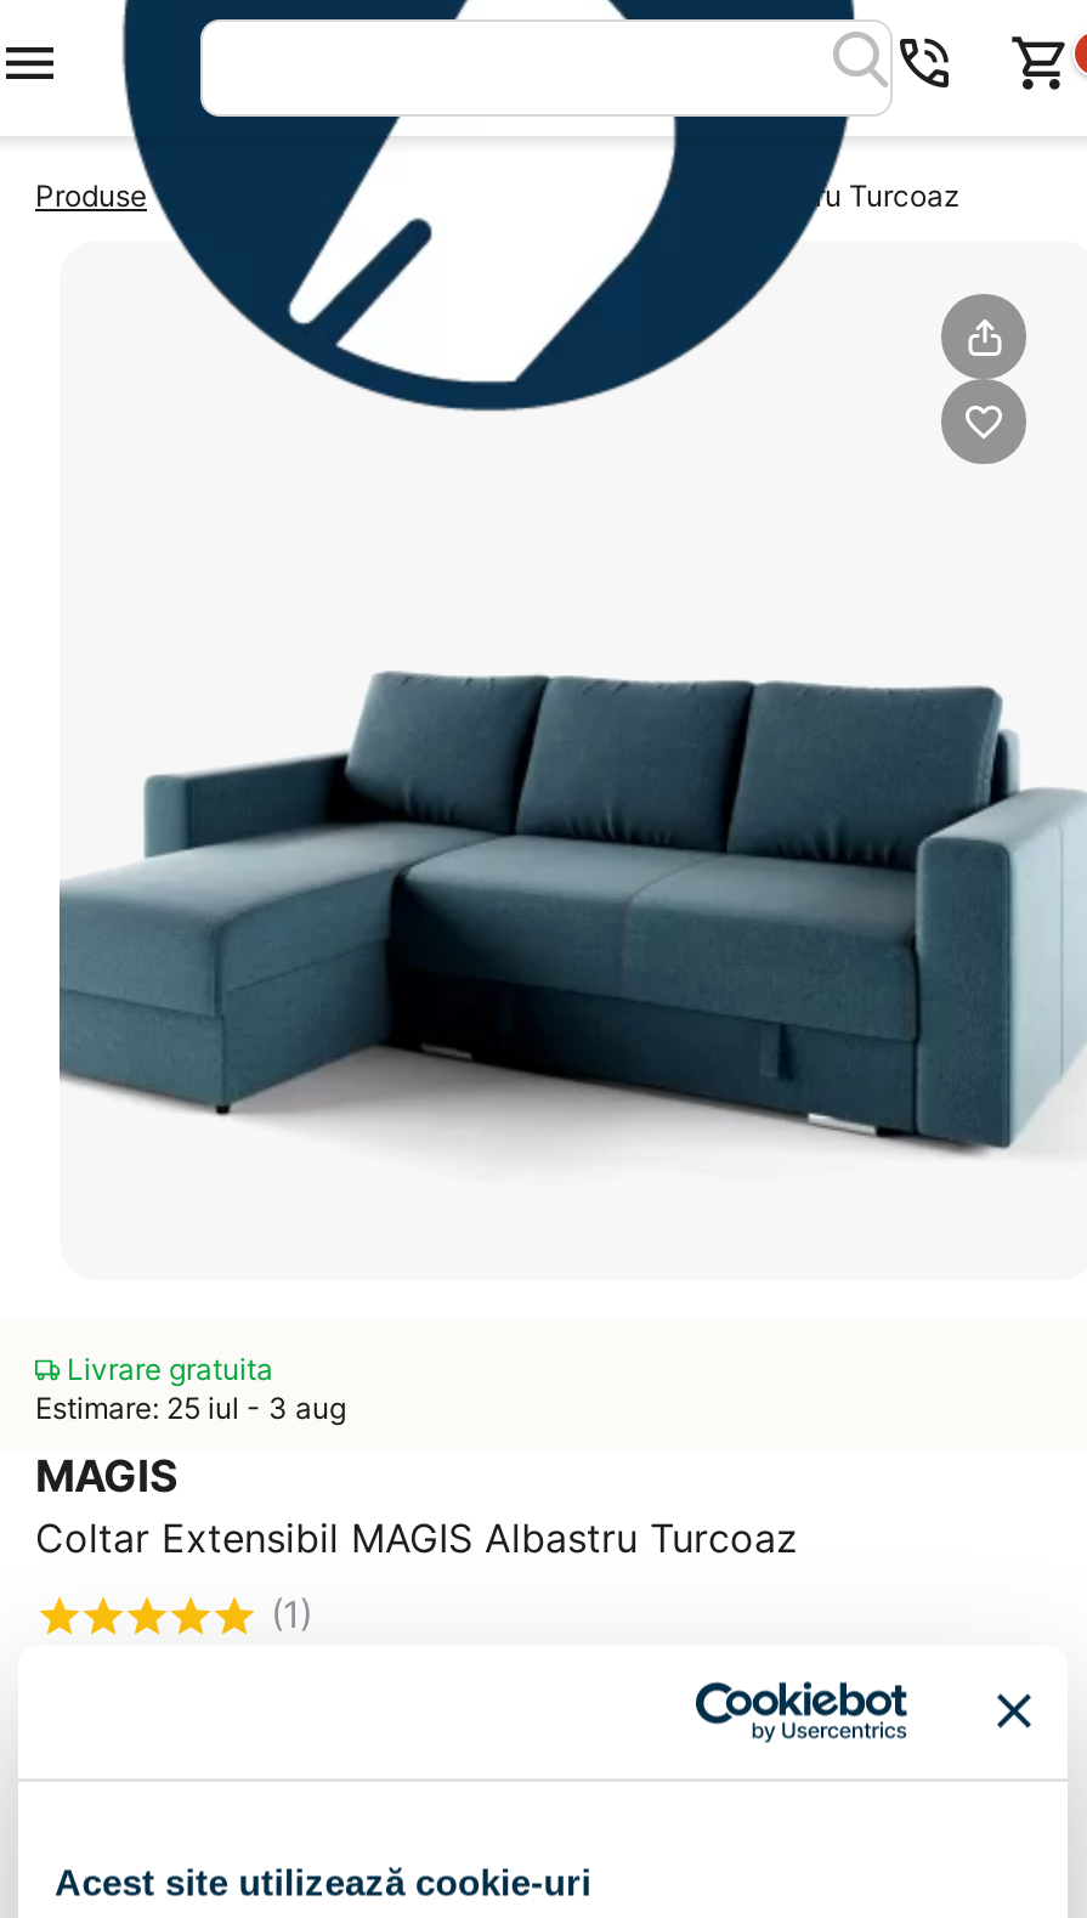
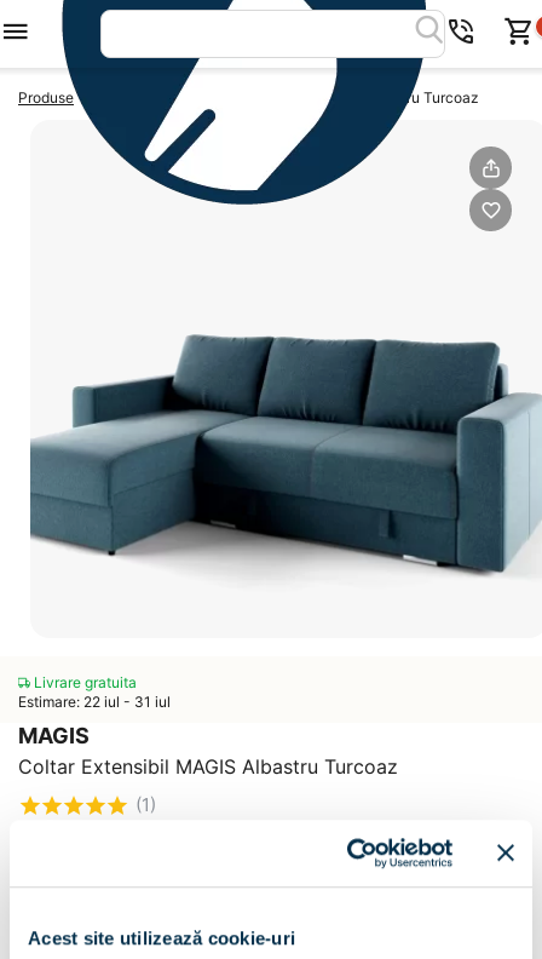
[35,1390,346,1426] Estimare: 25 iul - 3 aug -> [18,693,171,711] Estimare: 22 iul - 31 iul

